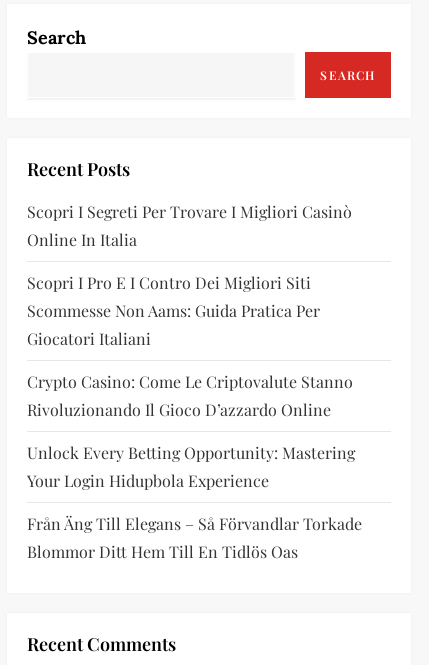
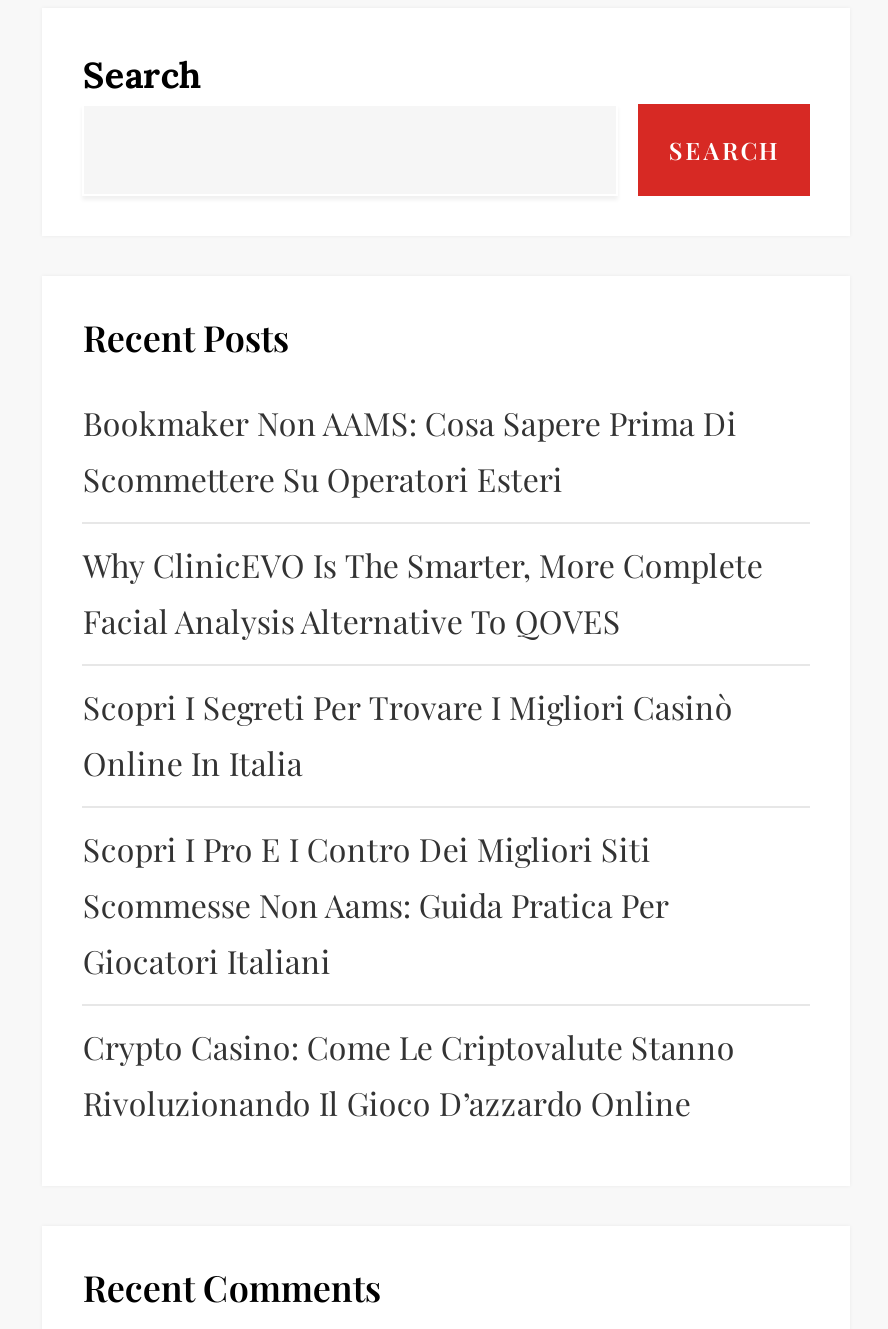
none -> [83,402,763,642] Bookmaker Non AAMS: Cosa Sapere Prima Di | Scommettere Su Operatori Esteri | Why ClinicEVO Is The Smarter, More Complete | Facial Analysis Alternative To QOVES
moved [27,201,353,420] -> [83,686,735,1124]: Scopri I Segreti Per Trovare I Migliori Casinò | Online In Italia | Scopri I Pro E I Contro Dei Migliori Siti | Scommesse Non Aams: Guida Pratica Per | Giocatori Italiani | Crypto Casino: Come Le Criptovalute Stanno | Rivoluzionando Il Gioco D’azzardo Online
[27,442,362,562] Unlock Every Betting Opportunity: Mastering | Your Login Hidupbola Experience | Från Äng Till Elegans – Så Förvandlar Torkade | Blommor Ditt Hem Till En Tidlös Oas -> none

